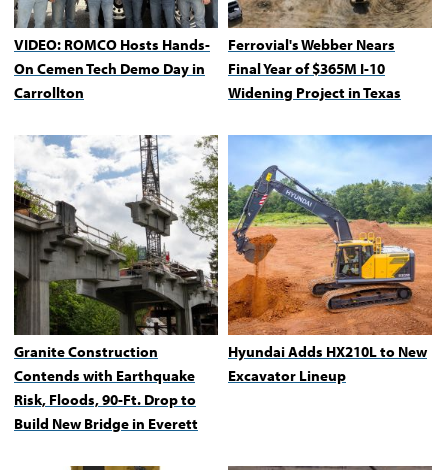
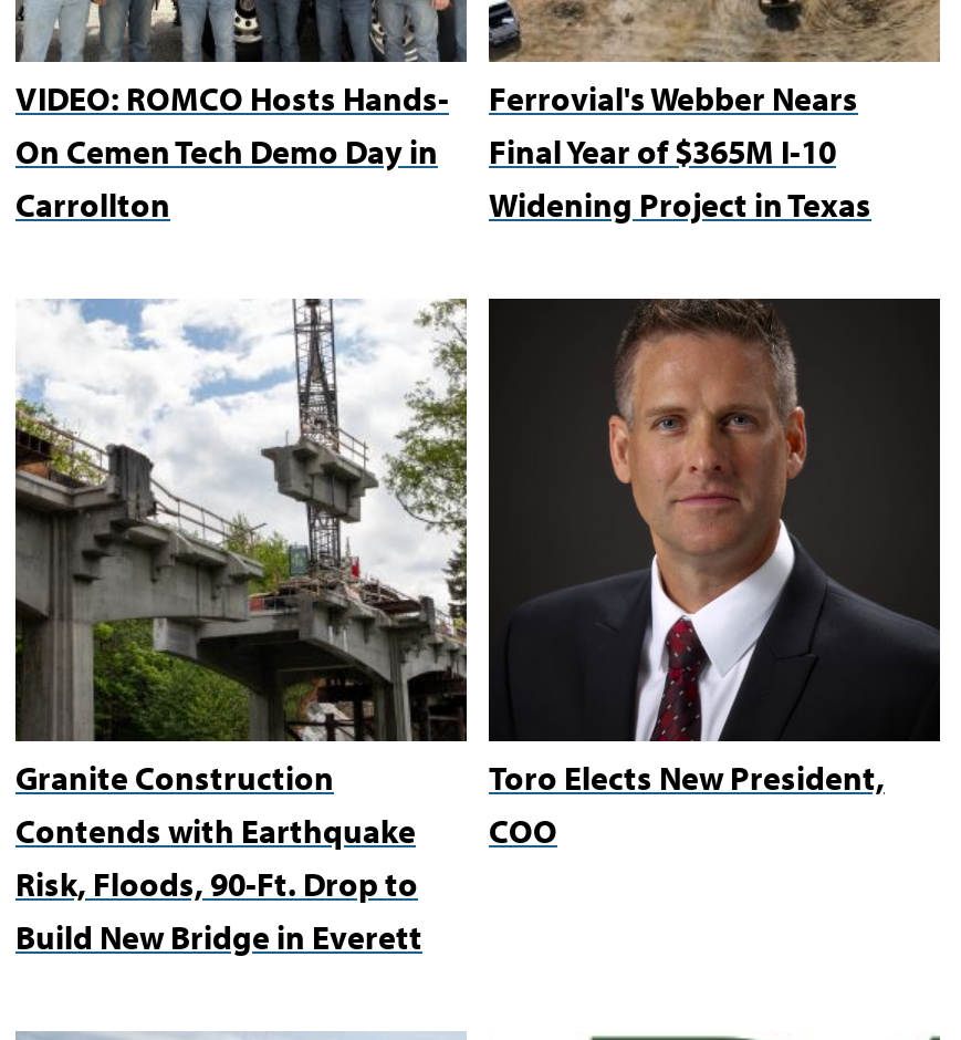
[227,134,433,385] [image] | Hyundai Adds HX210L to New | Excavator Lineup -> [487,297,942,852] [image] | Toro Elects New President, | COO

